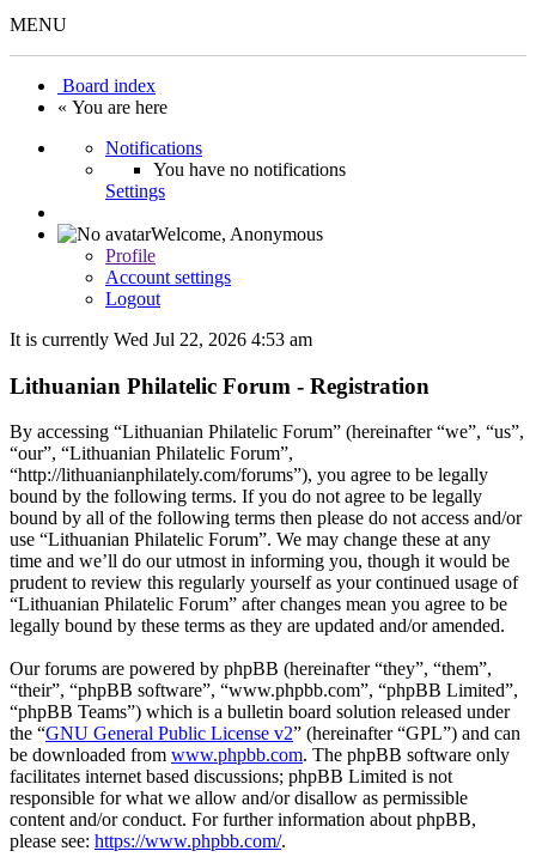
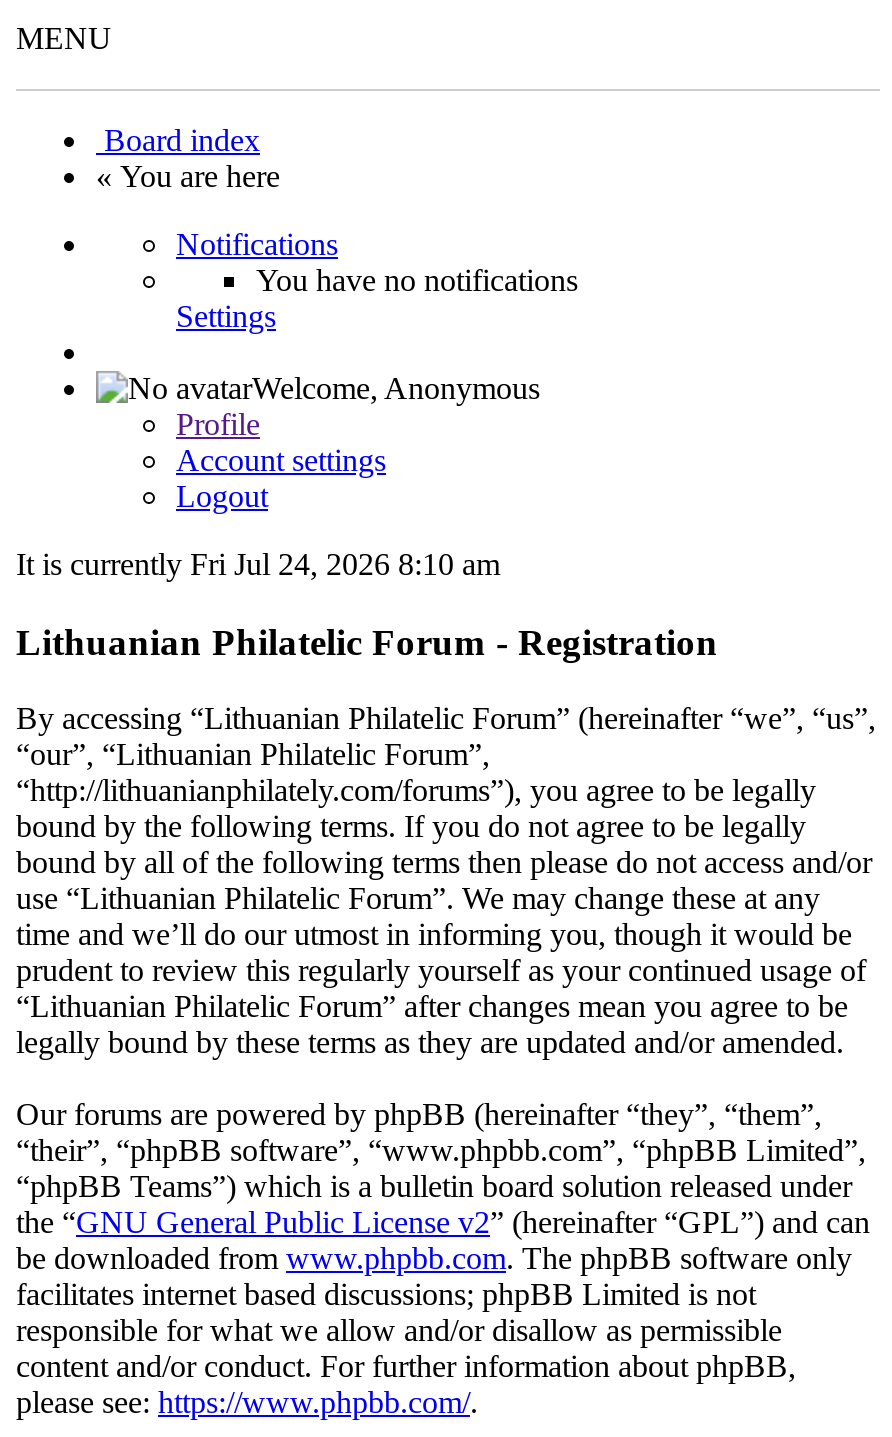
[10,329,312,350] It is currently Wed Jul 22, 2026 4:53 am -> [16,547,500,581] It is currently Fri Jul 24, 2026 8:10 am

